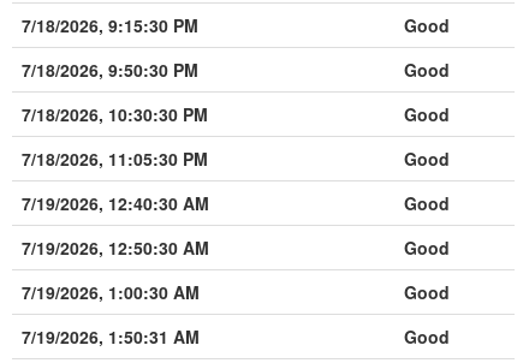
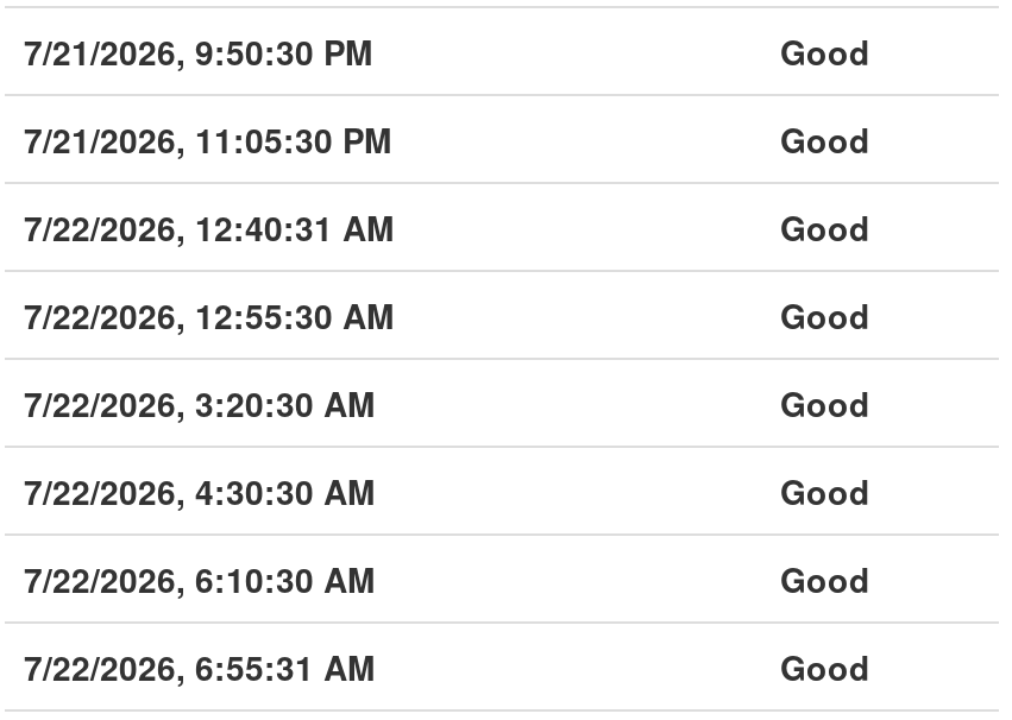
[22,13,198,37] 7/18/2026, 9:15:30 PM -> [24,27,373,75] 7/21/2026, 9:50:30 PM
[22,58,198,82] 7/18/2026, 9:50:30 PM -> [24,115,392,163] 7/21/2026, 11:05:30 PM
[22,102,208,126] 7/18/2026, 10:30:30 PM -> [24,203,395,251] 7/22/2026, 12:40:31 AM
[22,147,208,171] 7/18/2026, 11:05:30 PM -> [24,291,395,339] 7/22/2026, 12:55:30 AM
[22,191,209,215] 7/19/2026, 12:40:30 AM -> [24,379,376,427] 7/22/2026, 3:20:30 AM
[22,236,209,260] 7/19/2026, 12:50:30 AM -> [24,467,376,514] 7/22/2026, 4:30:30 AM
[22,280,200,304] 7/19/2026, 1:00:30 AM -> [24,555,376,602] 7/22/2026, 6:10:30 AM
[22,325,200,349] 7/19/2026, 1:50:31 AM -> [24,643,376,690] 7/22/2026, 6:55:31 AM

